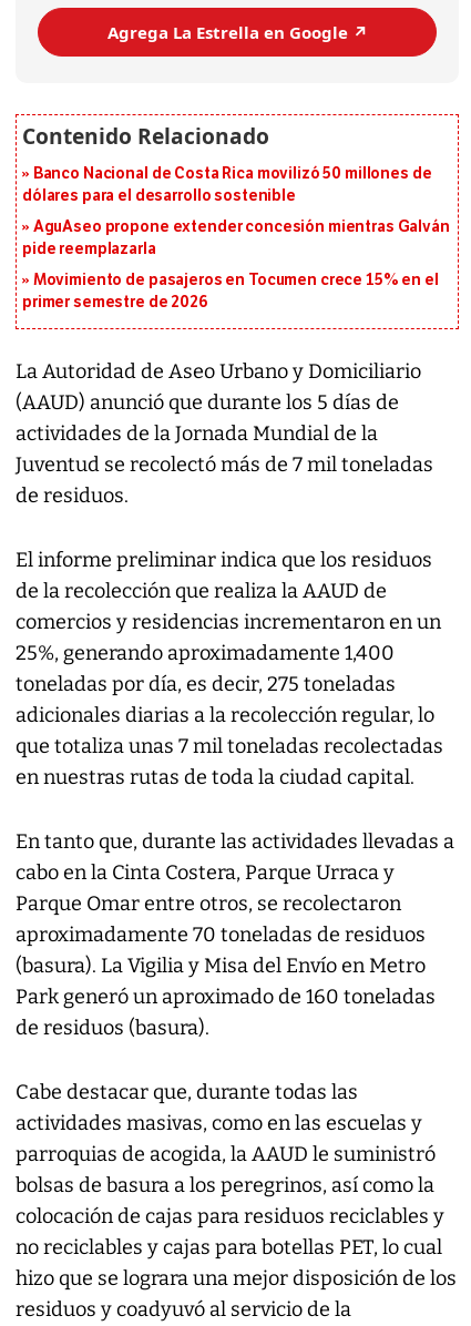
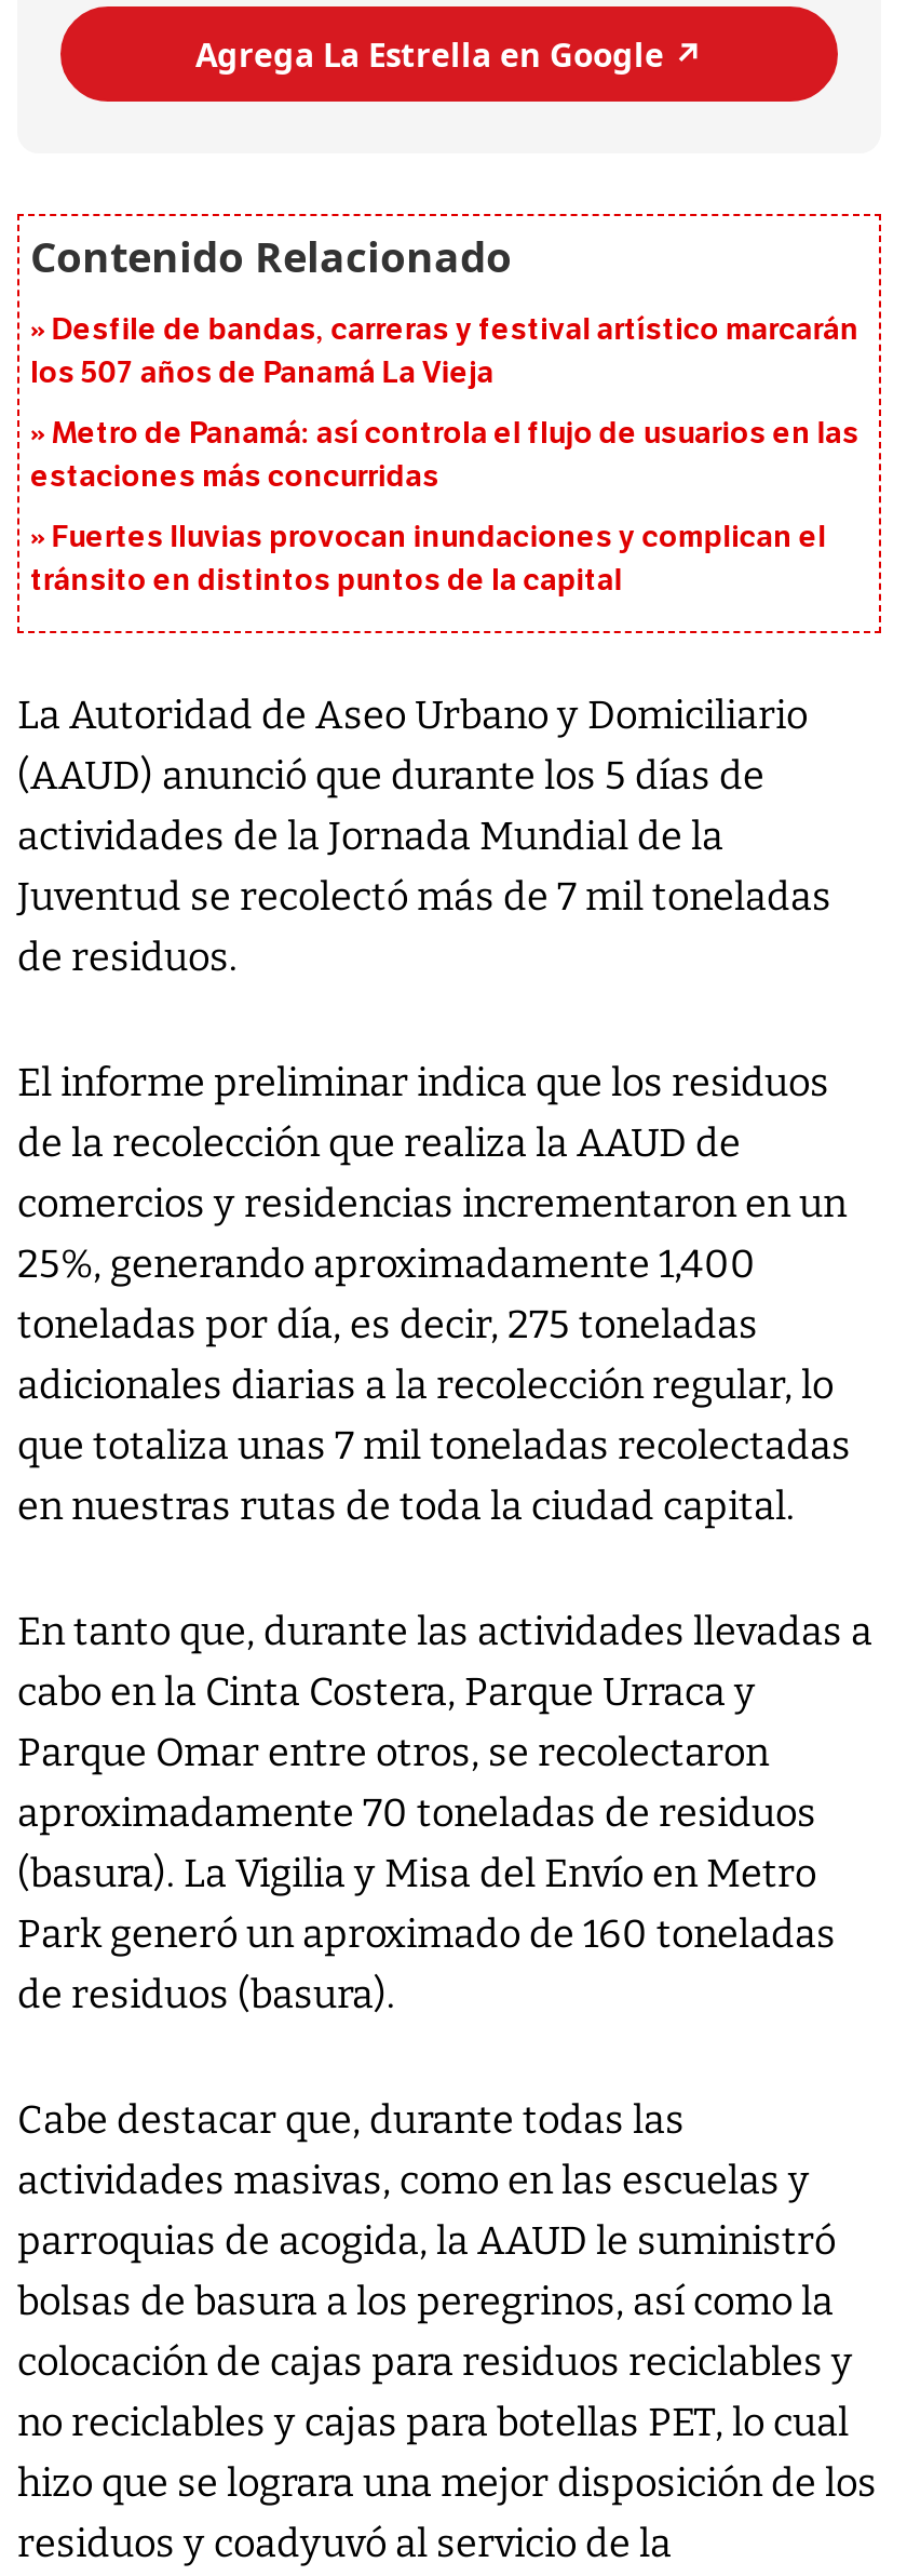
[22,165,432,206] Banco Nacional de Costa Rica movilizó 50 millones de | dólares para el desarrollo sostenible -> [30,312,859,392] Desfile de bandas, carreras y festival artístico marcarán | los 507 años de Panamá La Vieja
[22,218,450,259] AguAseo propone extender concesión mientras Galván | pide reemplazarla -> [30,416,859,496] Metro de Panamá: así controla el flujo de usuarios en las | estaciones más concurridas
[22,271,439,312] Movimiento de pasajeros en Tocumen crece 15% en el | primer semestre de 2026 -> [30,520,826,600] Fuertes lluvias provocan inundaciones y complican el | tránsito en distintos puntos de la capital

